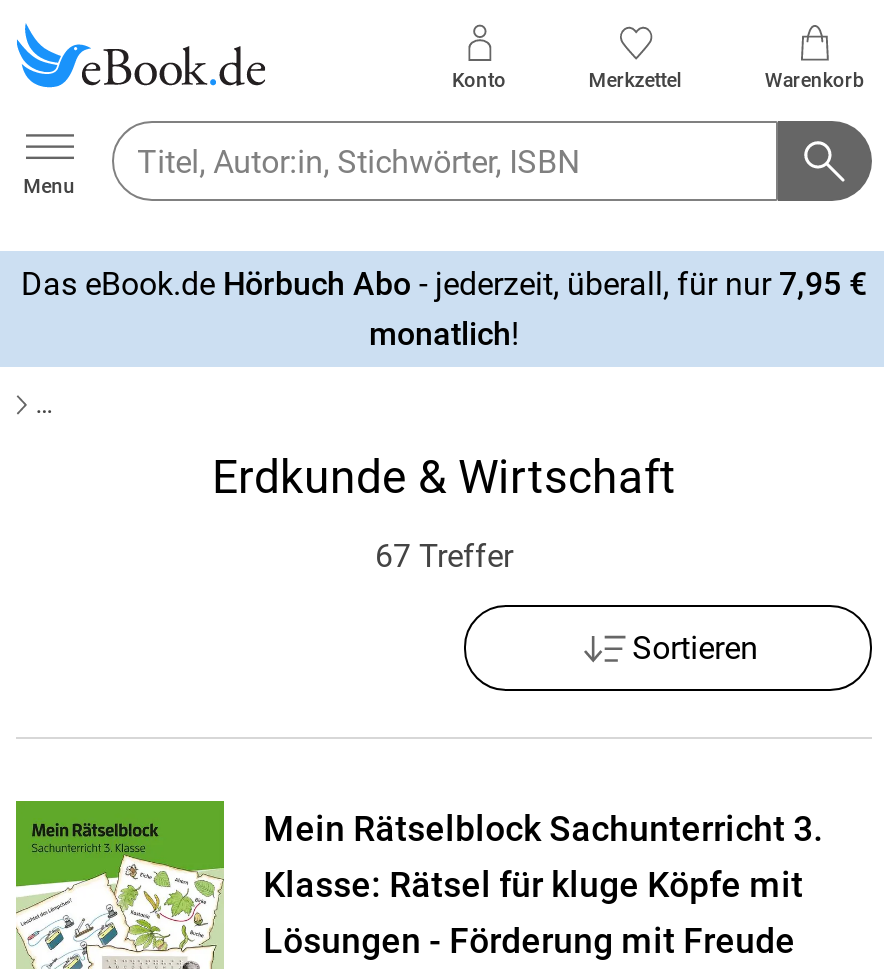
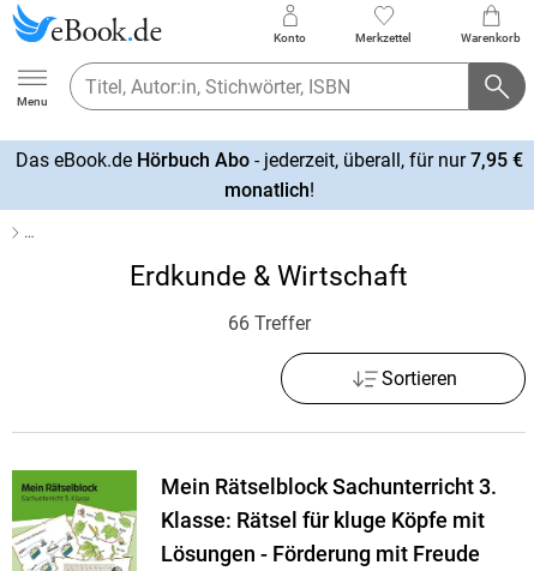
[375,537,513,575] 67 Treffer -> [227,312,310,335] 66 Treffer

